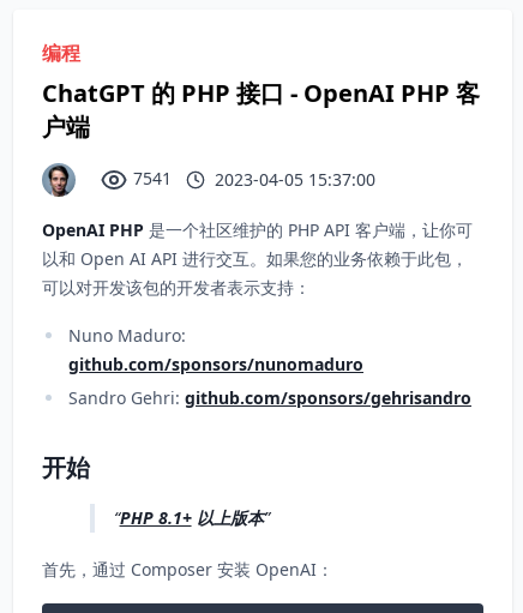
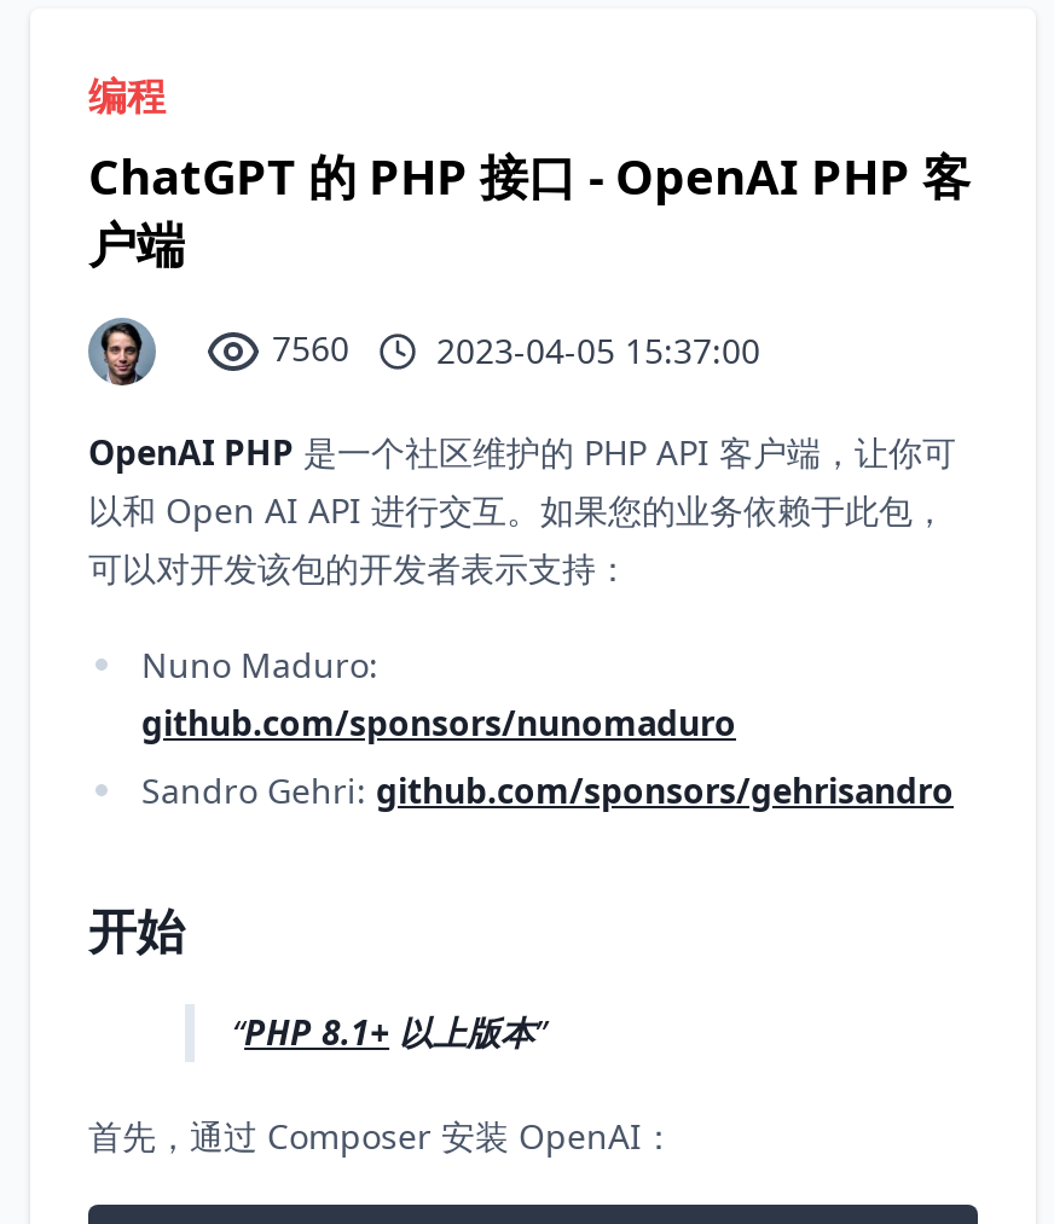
[128,167,375,191] 7541 2023-04-05 15:37:00 -> [262,325,760,373] 7560 2023-04-05 15:37:00

